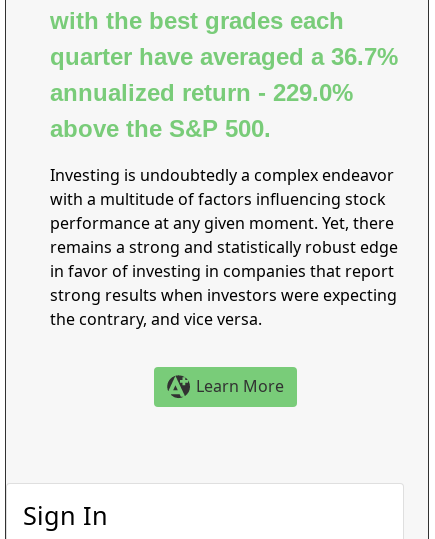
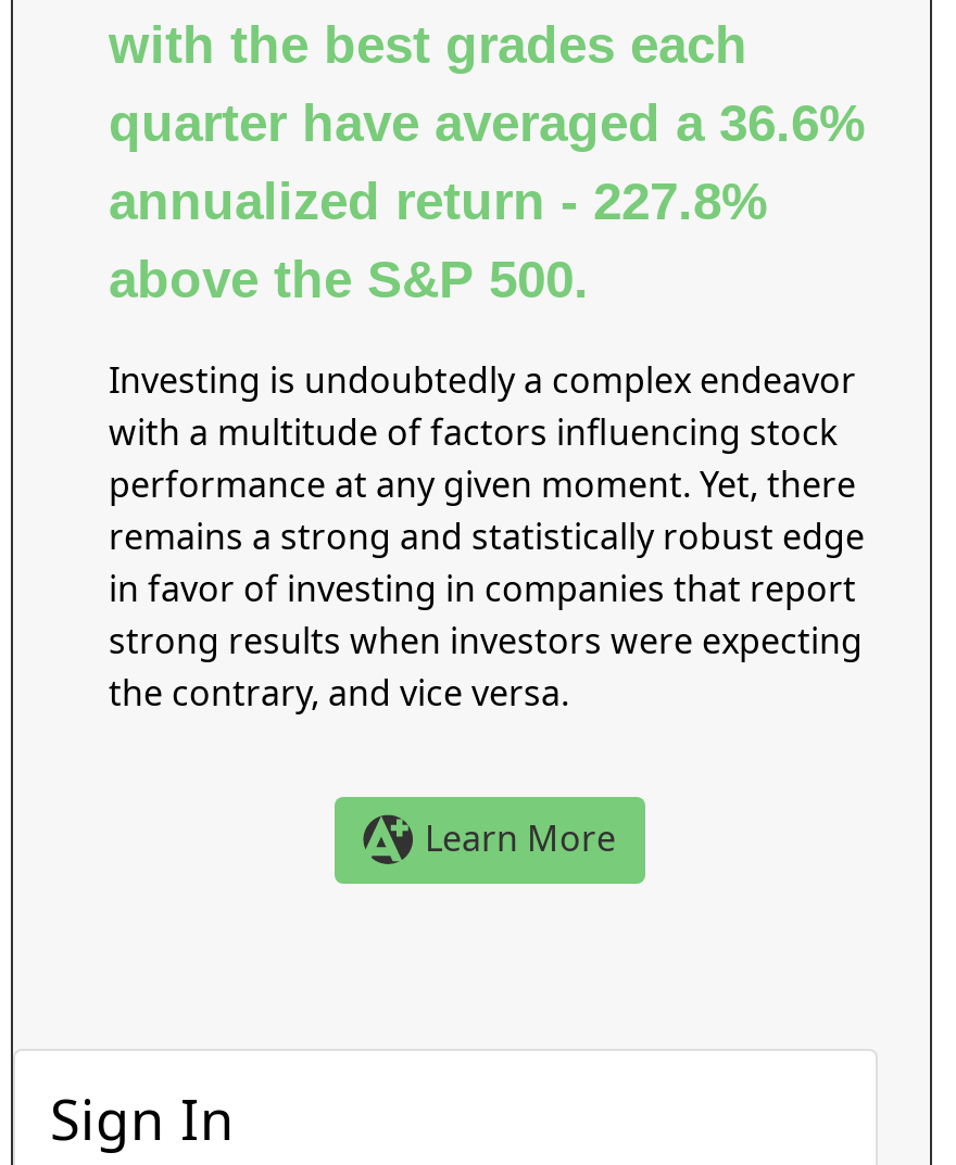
[50,43,398,70] quarter have averaged a 36.7% -> [109,93,865,152] quarter have averaged a 36.6%
[50,79,353,106] annualized return - 229.0% -> [109,172,767,230] annualized return - 227.8%

